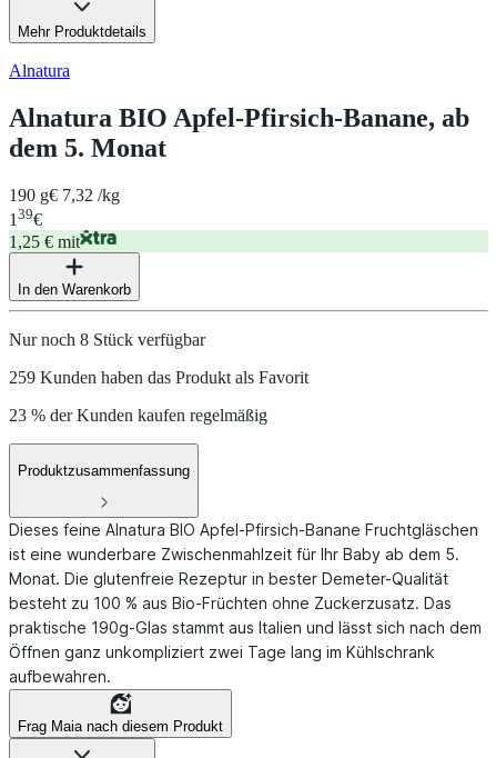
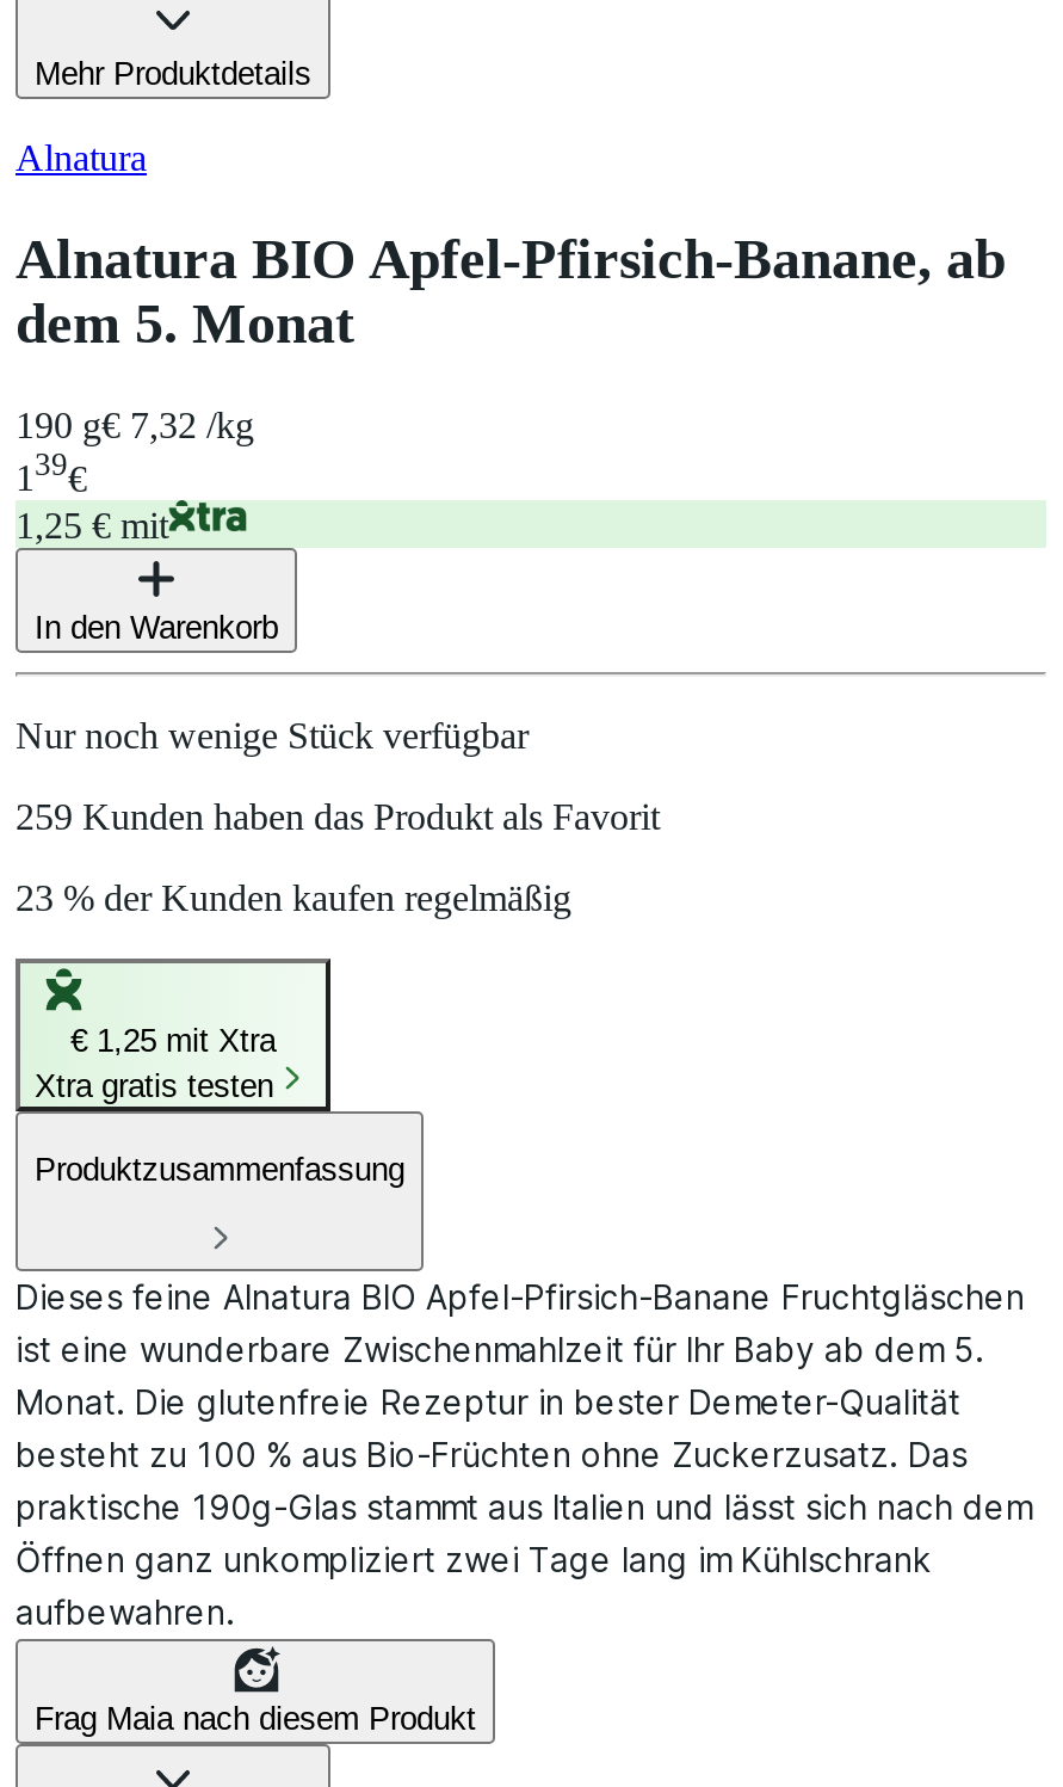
[9,331,205,350] Nur noch 8 Stück verfügbar -> [16,716,529,757] Nur noch wenige Stück verfügbar
none -> [16,959,333,1114] [image] | € 1,25 mit Xtra | Xtra gratis testen

